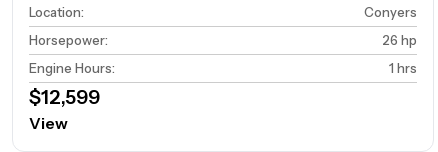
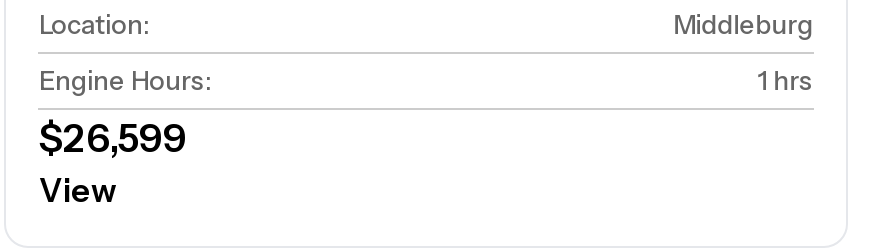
[29,4,417,48] Conyers | Horsepower: | 26 hp -> [673,9,813,41] Middleburg
[29,85,100,109] $12,599 -> [39,115,187,163] $26,599

